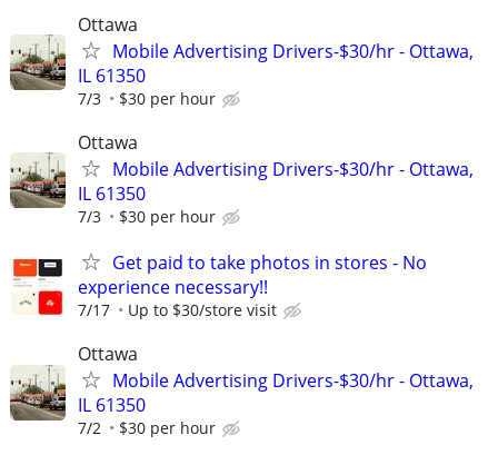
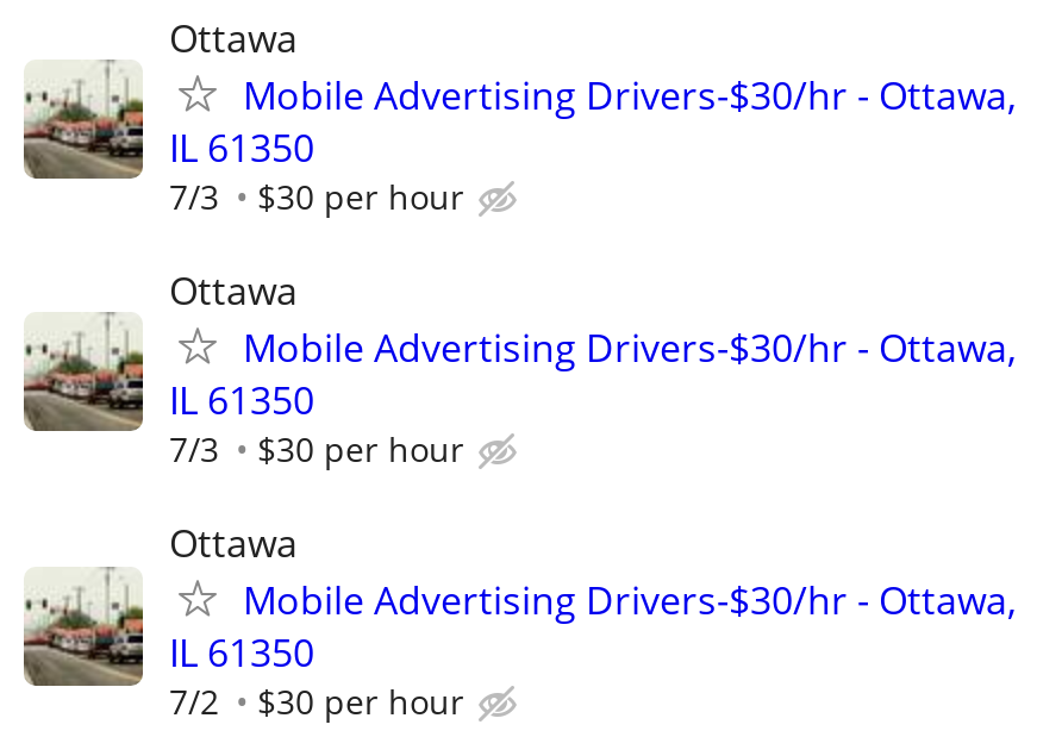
[11,250,427,321] [image] | Get paid to take photos in stores - No | experience necessary!! | 7/17 | Up to $30/store visit -> none

